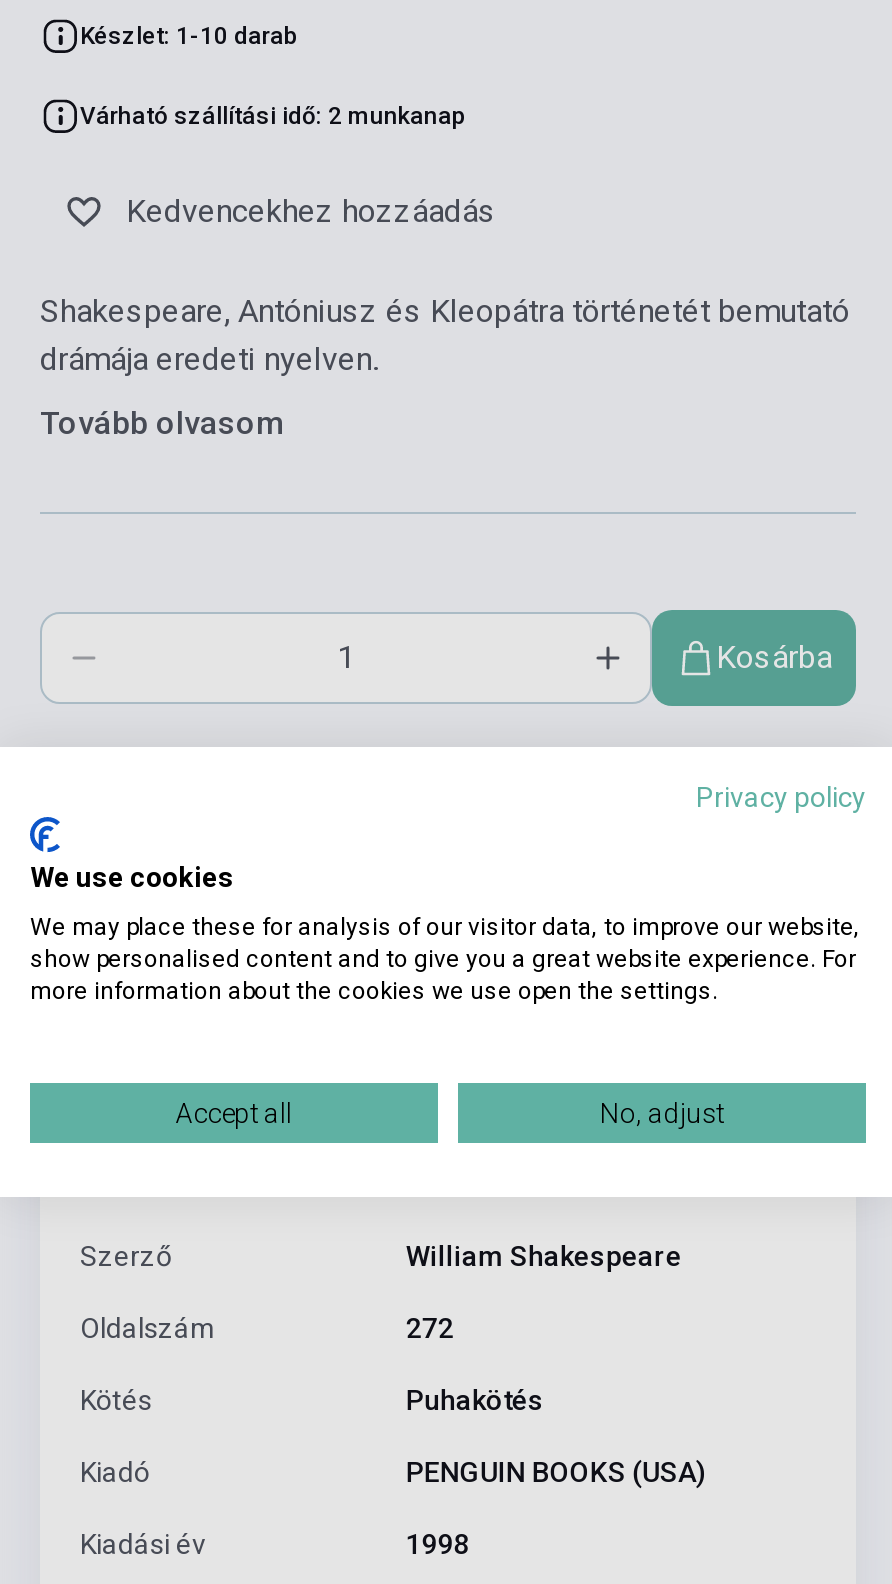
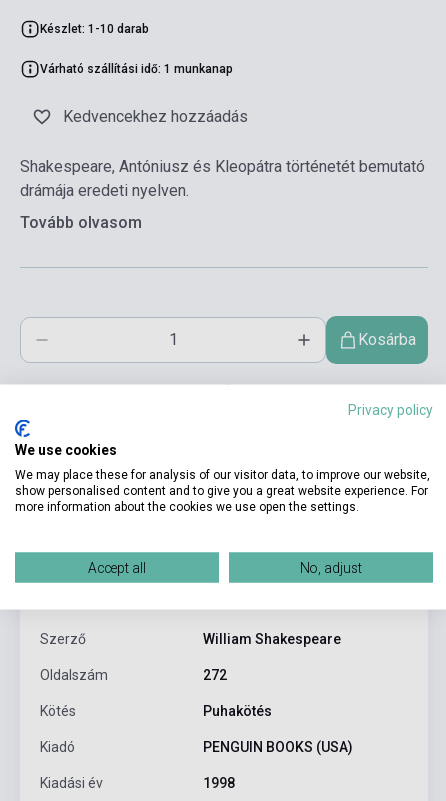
[80,101,466,129] Várható szállítási idő: 2 munkanap -> [40,61,233,75] Várható szállítási idő: 1 munkanap

